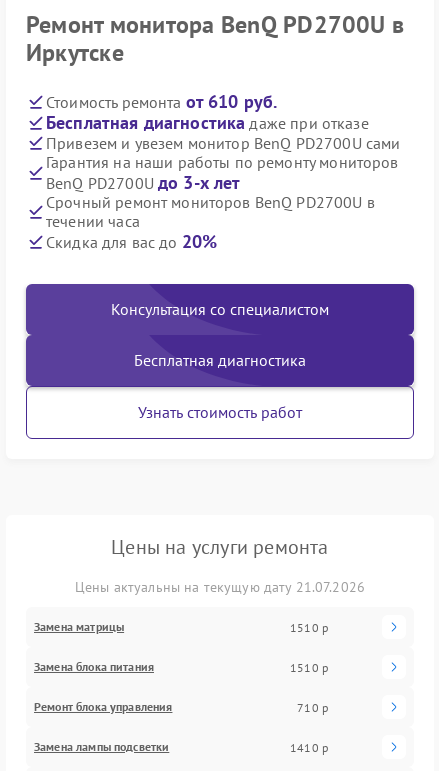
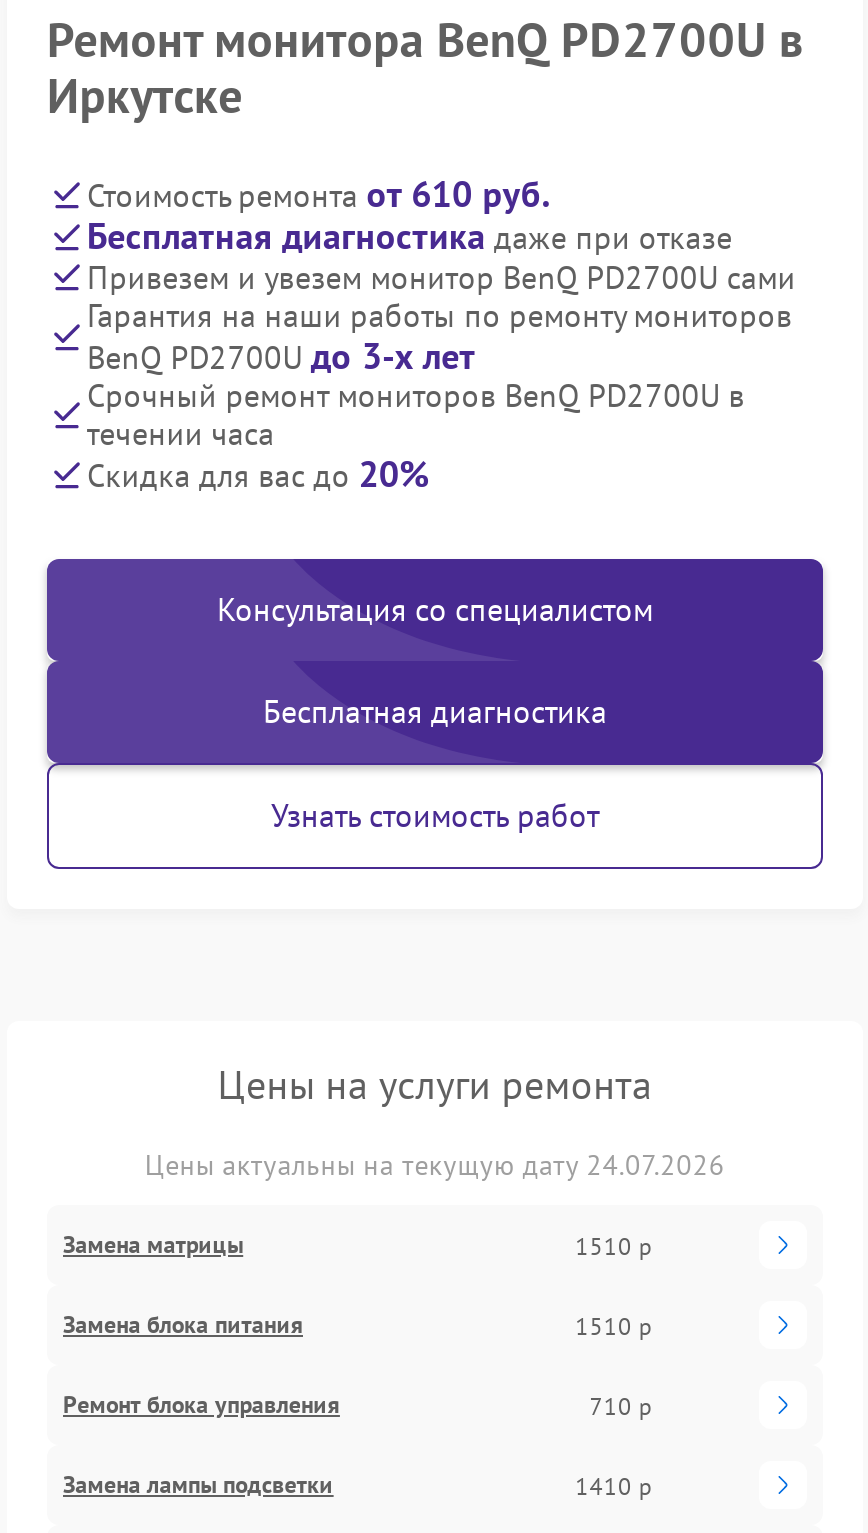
[75,578,365,596] Цены актуальны на текущую дату 21.07.2026 -> [145,1147,725,1183] Цены актуальны на текущую дату 24.07.2026

